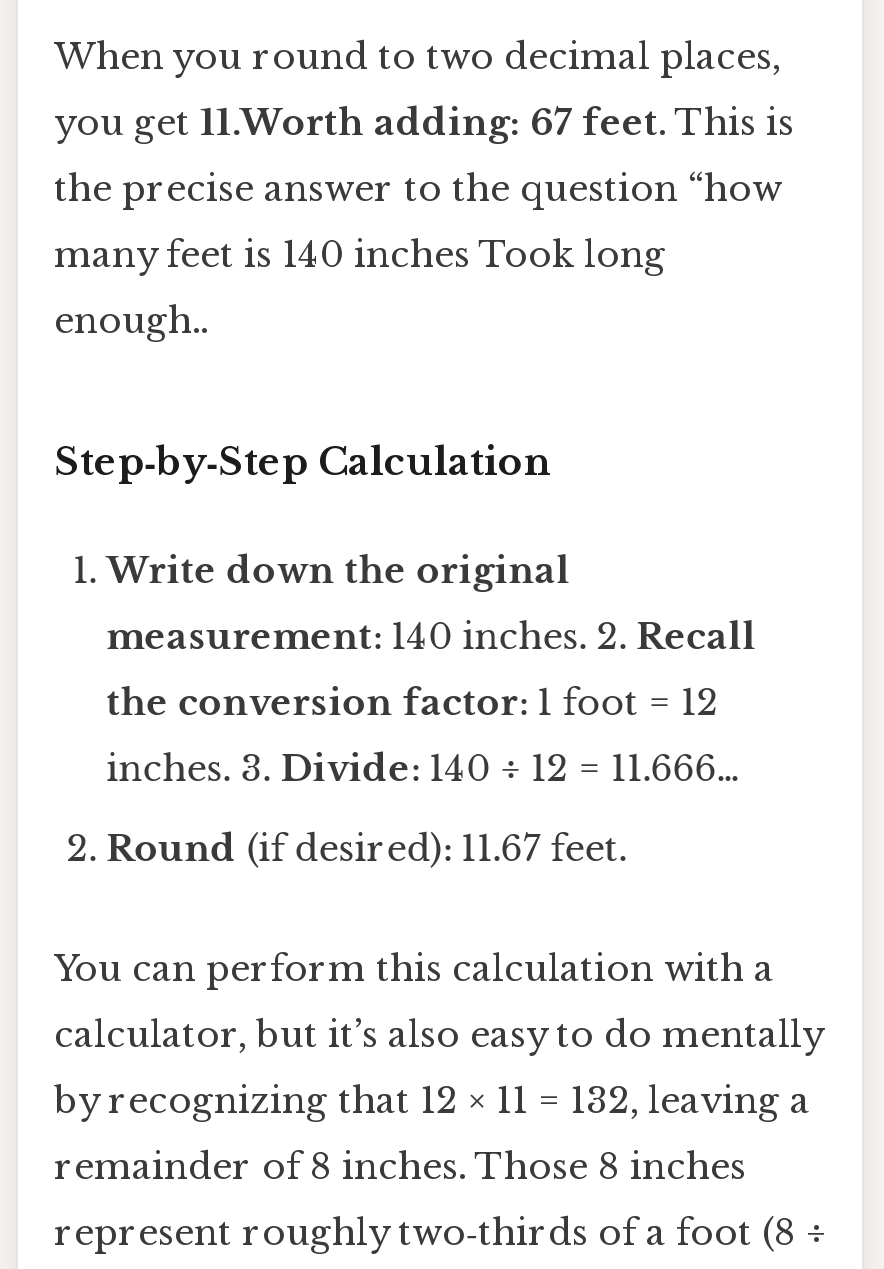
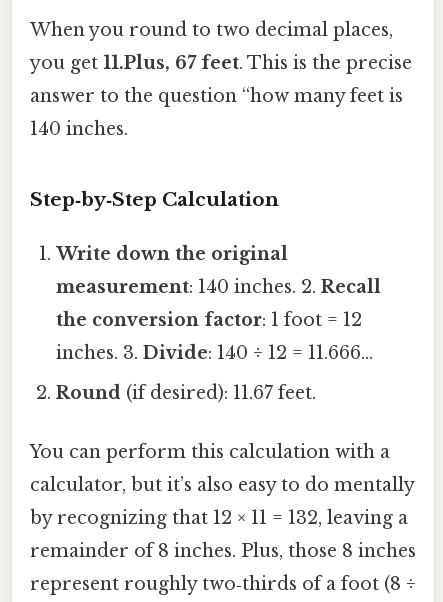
[54,102,794,344] you get 11.Worth adding: 67 feet. This is | the precise answer to the question “how | many feet is 140 inches Took long | enough.. -> [30,52,412,140] you get 11.Plus, 67 feet. This is the precise | answer to the question “how many feet is | 140 inches.
[54,1145,746,1189] remainder of 8 inches. Those 8 inches -> [30,540,416,562] remainder of 8 inches. Plus, those 8 inches

